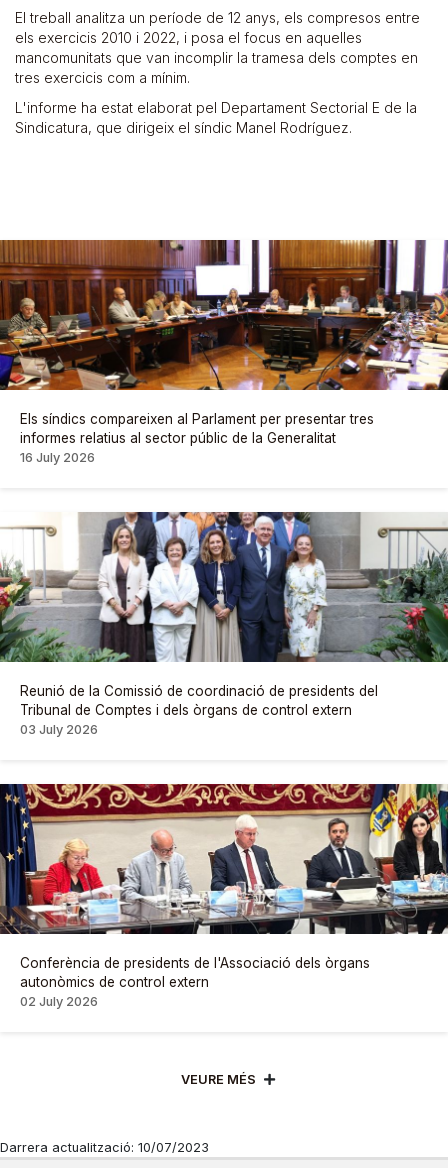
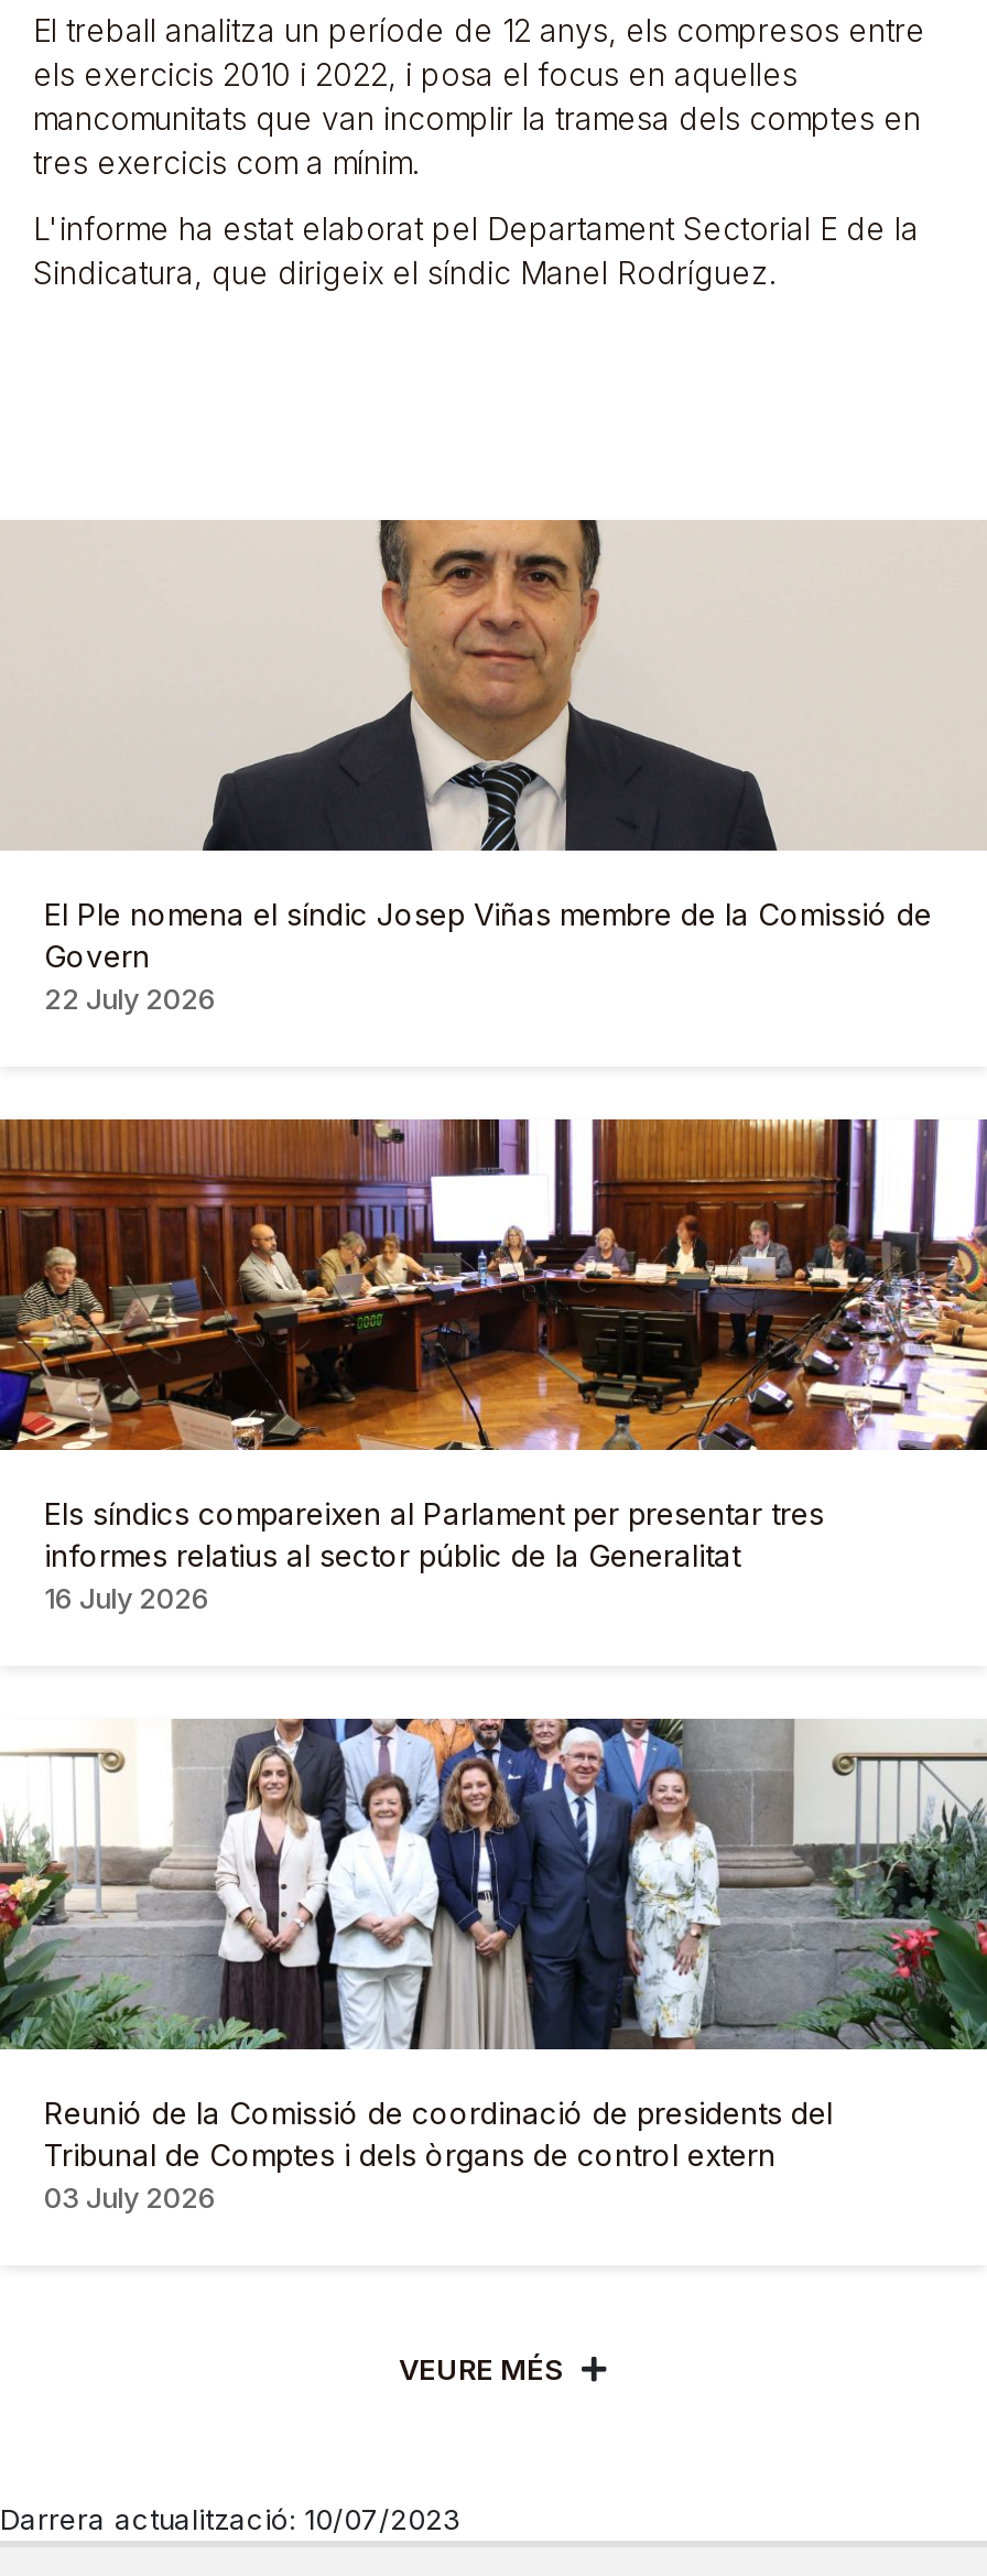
none -> [7,518,980,1016] [image] | El Ple nomena el síndic Josep Viñas membre de la Comissió de | Govern | 22 July 2026
moved [0,238,448,737] -> [0,1115,987,2215]: [image] | Els síndics compareixen al Parlament per presentar tres | informes relatius al sector públic de la Generalitat | 16 July 2026 | Reunió de la Comissió de coordinació de presidents del | Tribunal de Comptes i dels òrgans de control extern | 03 July 2026
[3,783,445,1009] [image] | Conferència de presidents de l'Associació dels òrgans | autonòmics de control extern | 02 July 2026 -> none

